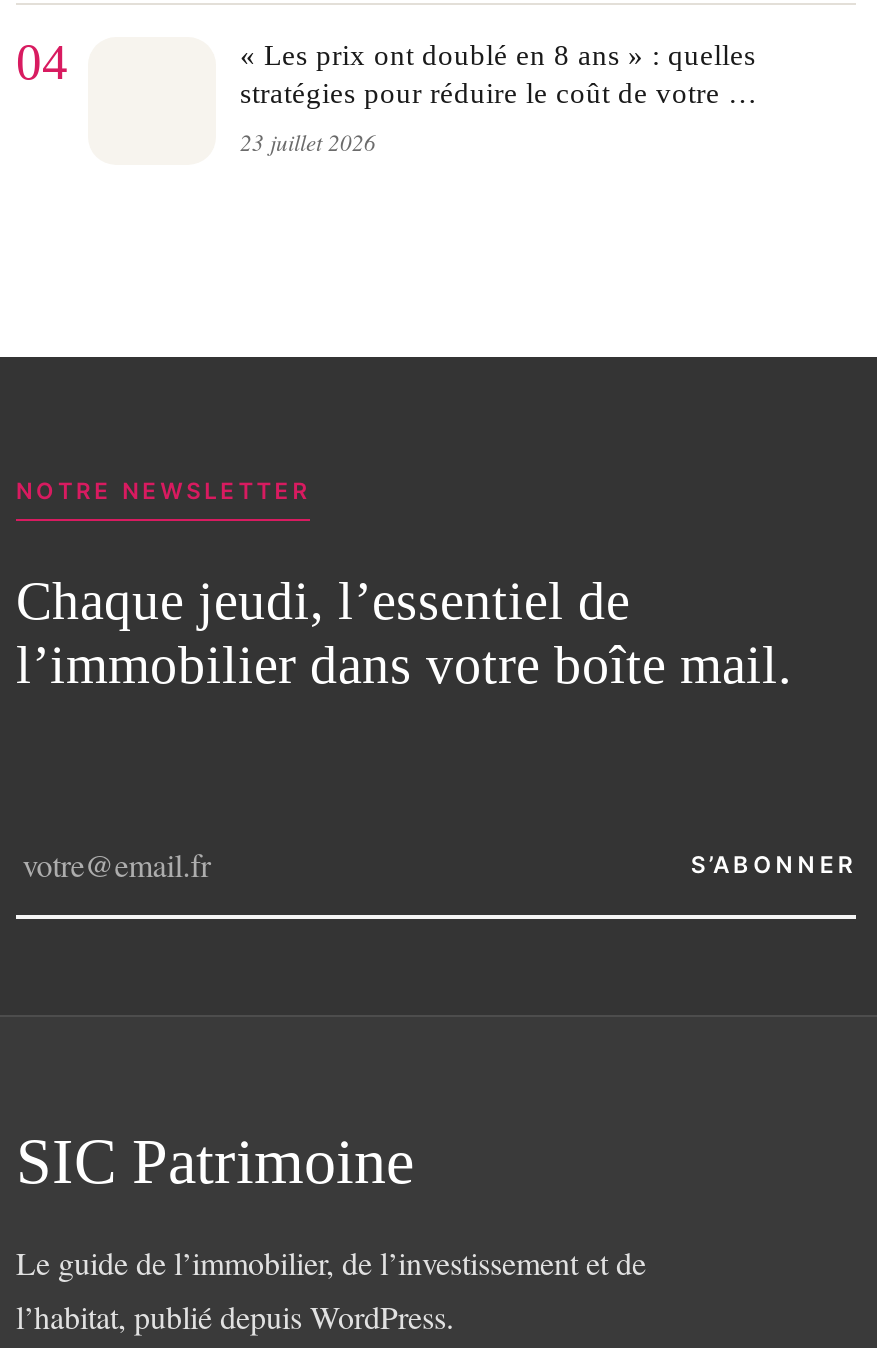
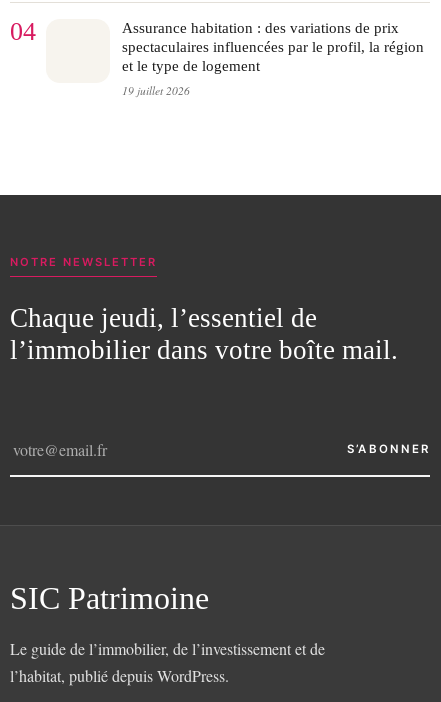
[240,39,758,109] « Les prix ont doublé en 8 ans » : quelles | stratégies pour réduire le coût de votre … -> [122,20,424,74] Assurance habitation : des variations de prix | spectaculaires influencées par le profil, la région | et le type de logement
[240,128,376,158] 23 juillet 2026 -> [122,83,190,98] 19 juillet 2026

